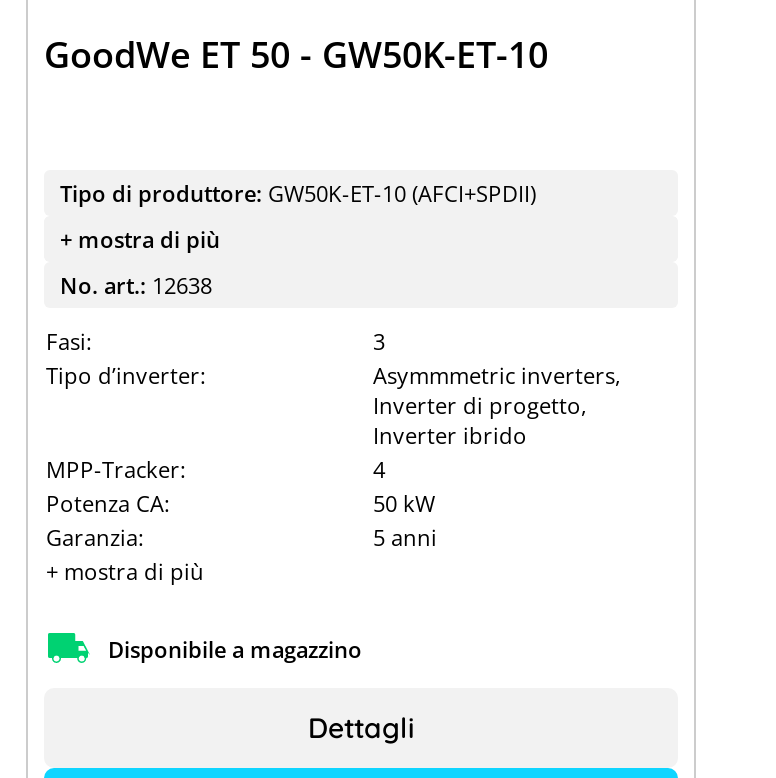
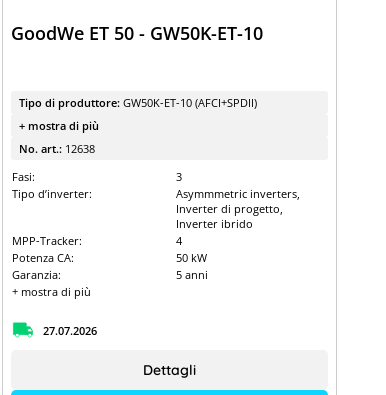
[108,633,362,663] Disponibile a magazzino -> [43,323,97,338] 27.07.2026

